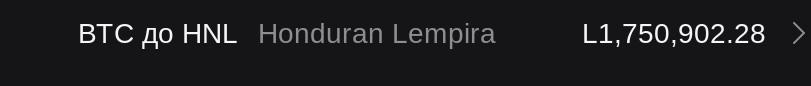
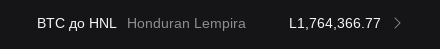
[582,17,766,49] L1,750,902.28 -> [289,15,381,31] L1,764,366.77

